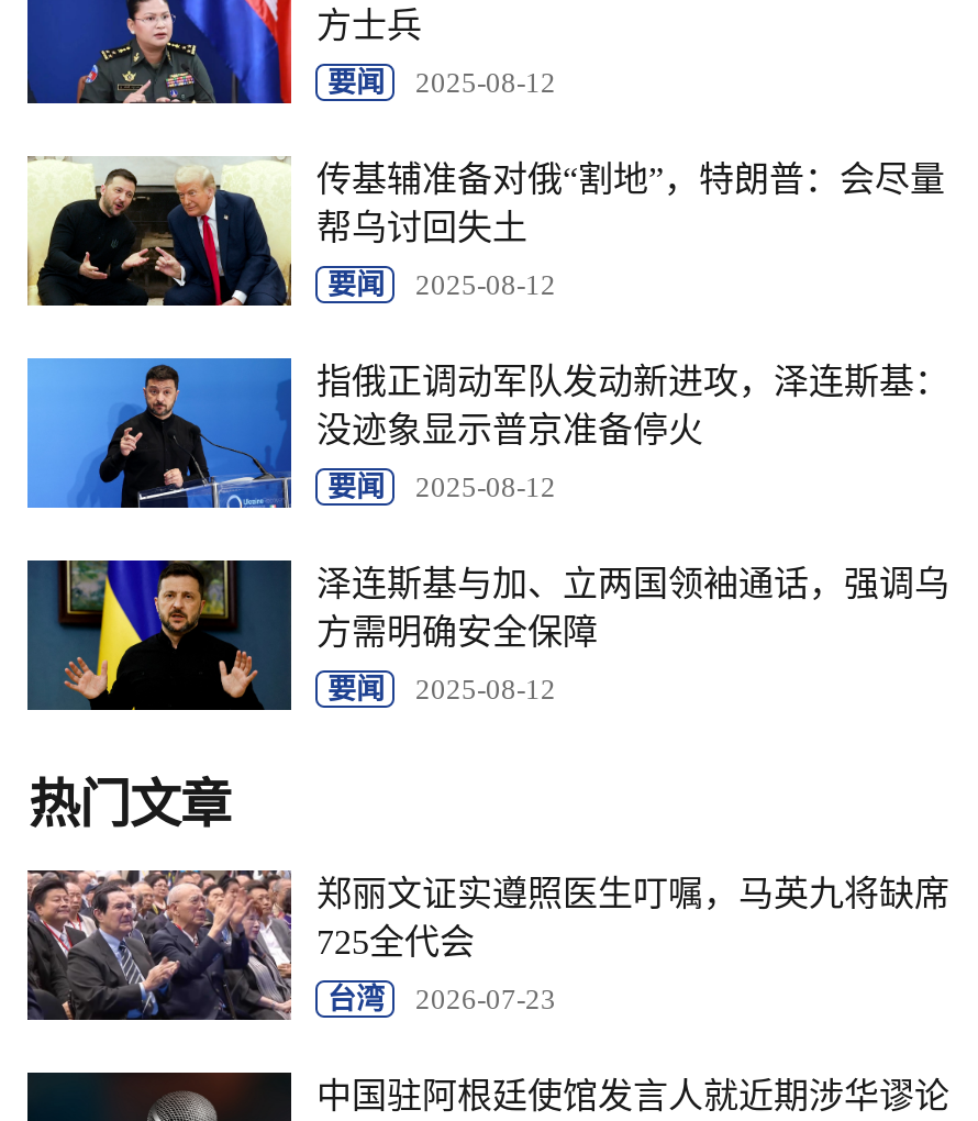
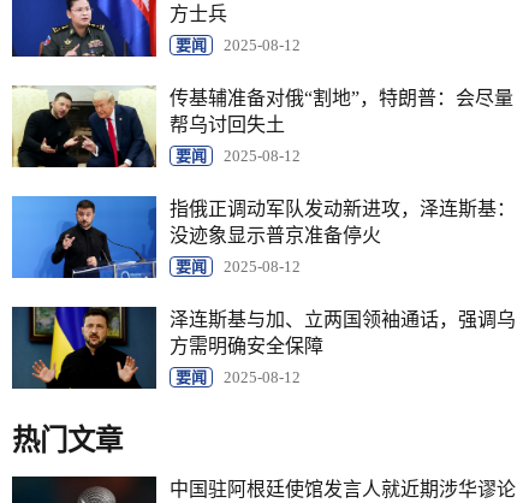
[25,868,949,1035] [image] | 郑丽文证实遵照医生叮嘱，马英九将缺席 | 725全代会 | 台湾 | 2026-07-23 -> none

